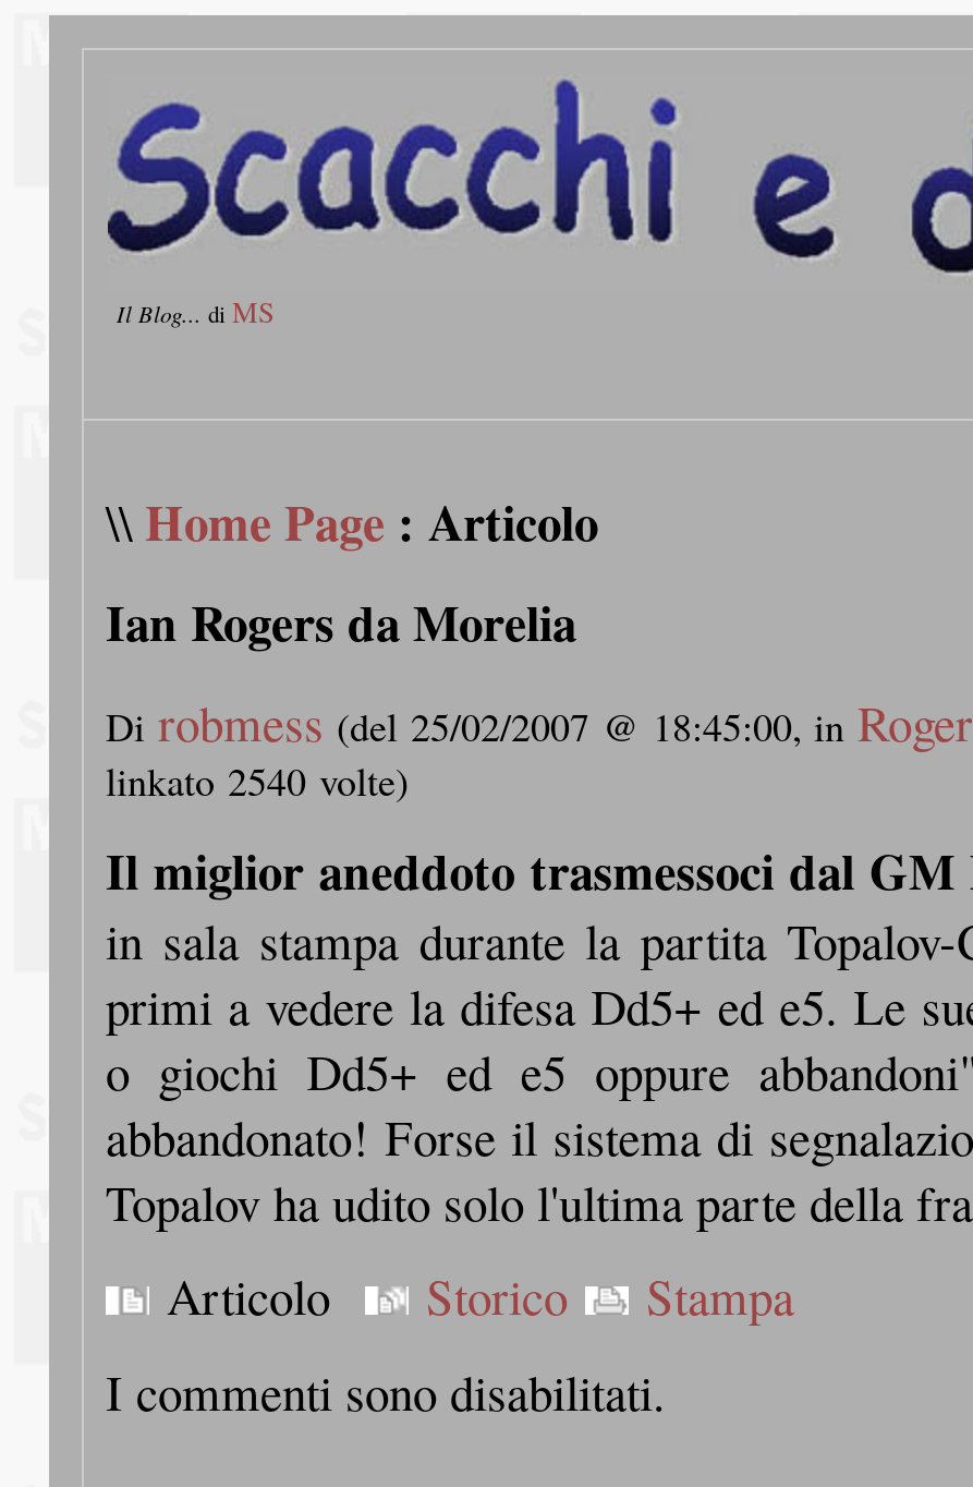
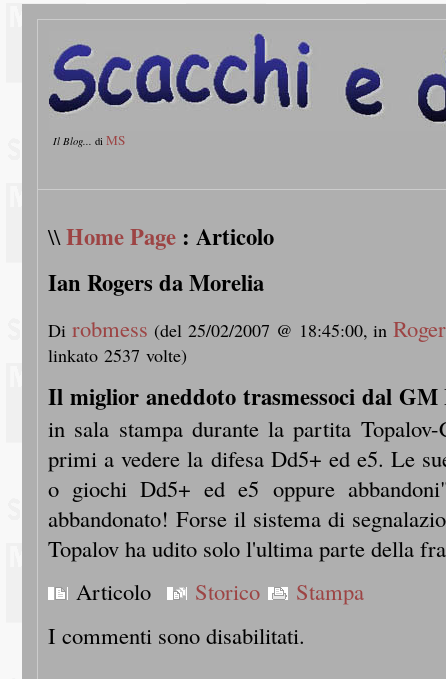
[106,754,409,806] linkato 2540 volte) -> [48,343,187,367] linkato 2537 volte)

